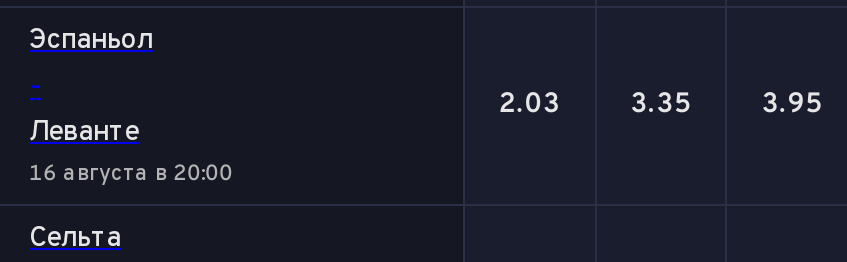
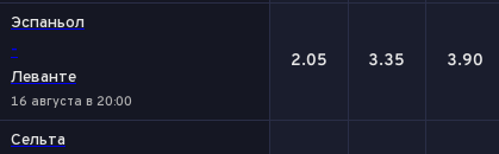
[498,88,560,122] 2.03 -> [290,51,327,71] 2.05
[761,88,823,122] 3.95 -> [447,51,484,71] 3.90

